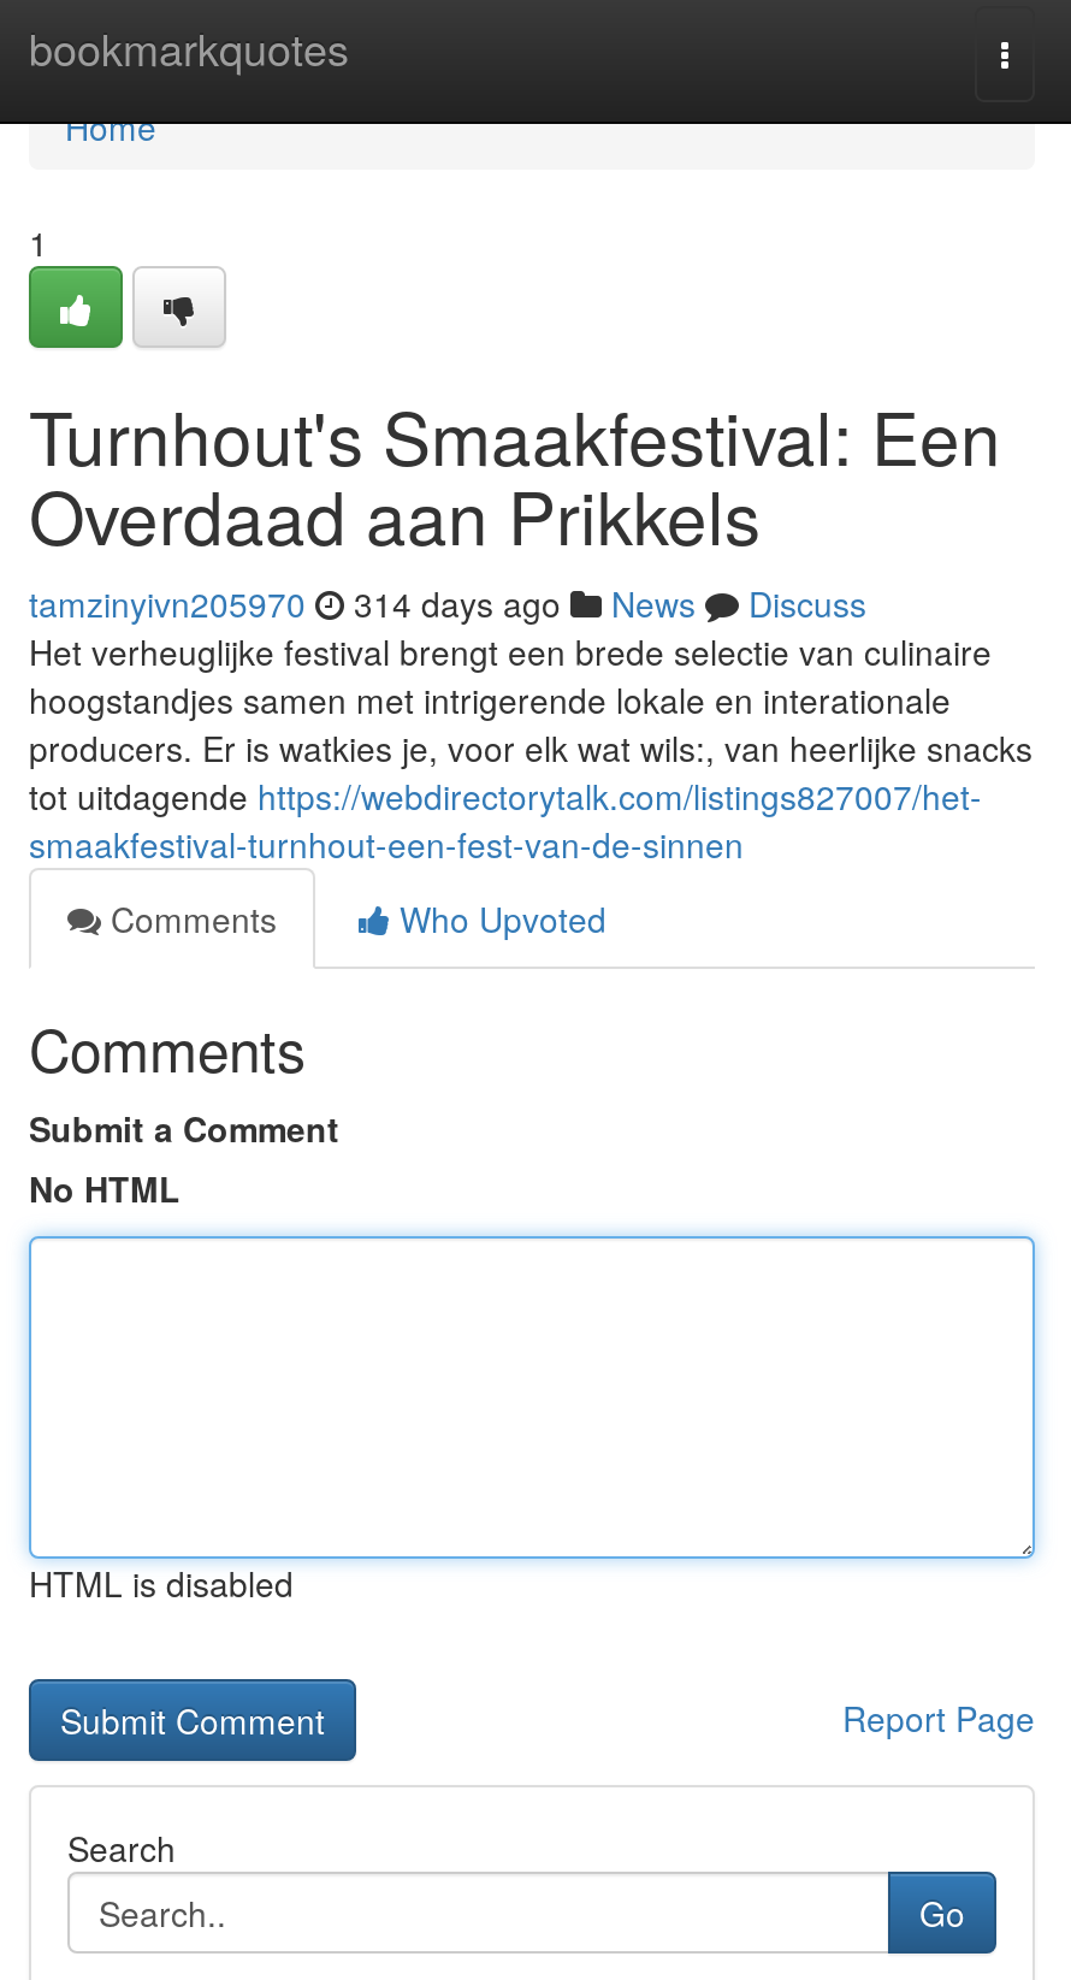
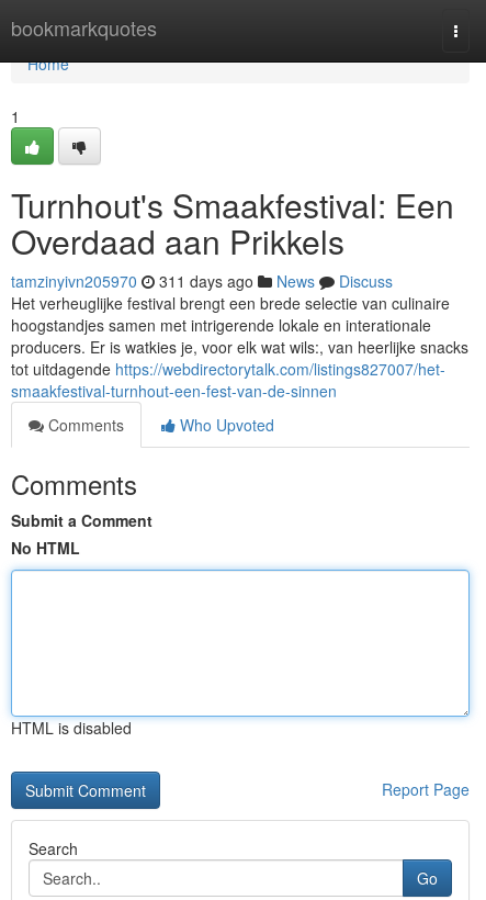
[29,579,866,627] tamzinyivn205970 314 days ago News Discuss -> [11,270,393,292] tamzinyivn205970 311 days ago News Discuss

